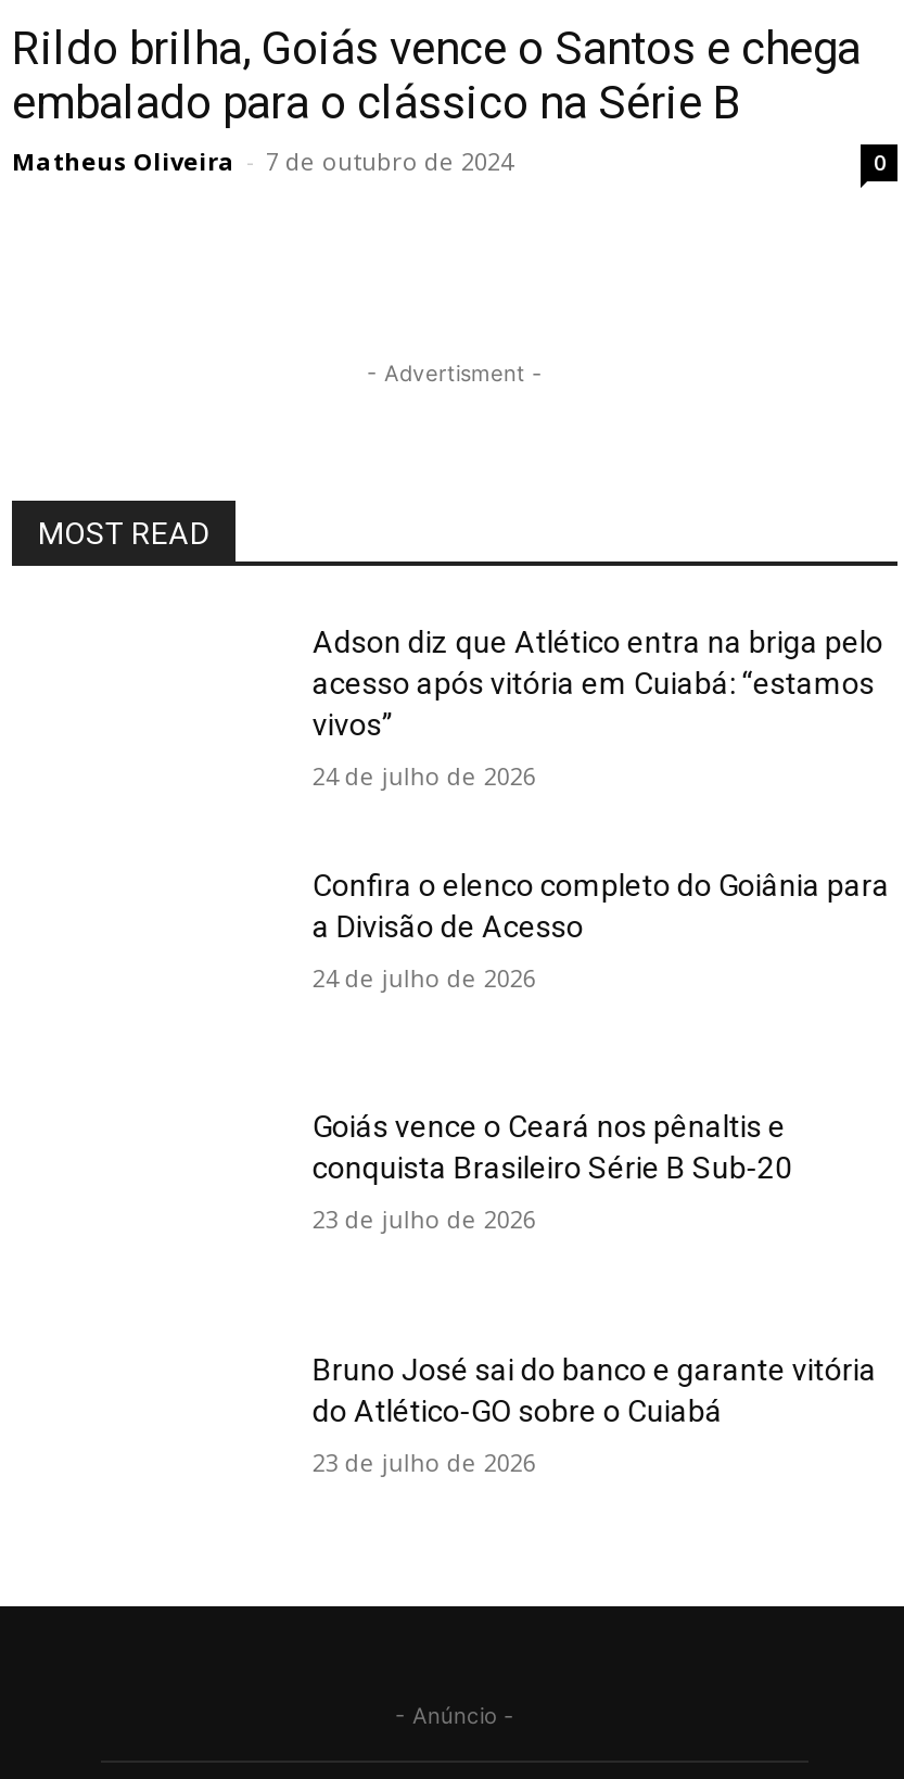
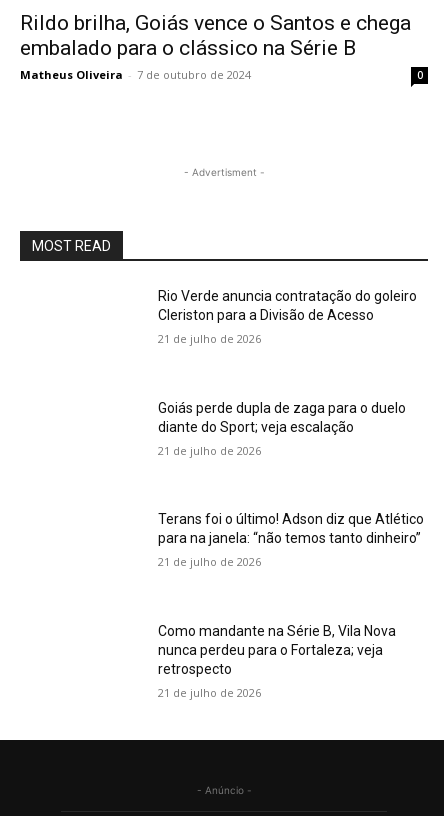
[312,625,883,742] Adson diz que Atlético entra na briga pelo | acesso após vitória em Cuiabá: “estamos | vivos” -> [158,288,417,323] Rio Verde anuncia contratação do goleiro | Cleriston para a Divisão de Acesso
[312,759,536,792] 24 de julho de 2026 -> [158,331,261,346] 21 de julho de 2026
[312,867,890,943] Confira o elenco completo do Goiânia para | a Divisão de Acesso -> [158,400,406,435] Goiás perde dupla de zaga para o duelo | diante do Sport; veja escalação
[312,961,536,993] 24 de julho de 2026 -> [158,443,261,458] 21 de julho de 2026
[312,1110,792,1186] Goiás vence o Ceará nos pênaltis e | conquista Brasileiro Série B Sub-20 -> [158,511,424,546] Terans foi o último! Adson diz que Atlético | para na janela: “não temos tanto dinheiro”
[312,1203,536,1236] 23 de julho de 2026 -> [158,554,261,569] 21 de julho de 2026
[312,1352,877,1428] Bruno José sai do banco e garante vitória | do Atlético-GO sobre o Cuiabá -> [158,623,396,677] Como mandante na Série B, Vila Nova | nunca perdeu para o Fortaleza; veja | retrospecto
[312,1446,536,1478] 23 de julho de 2026 -> [158,685,261,700] 21 de julho de 2026

